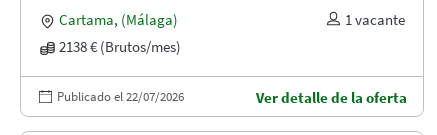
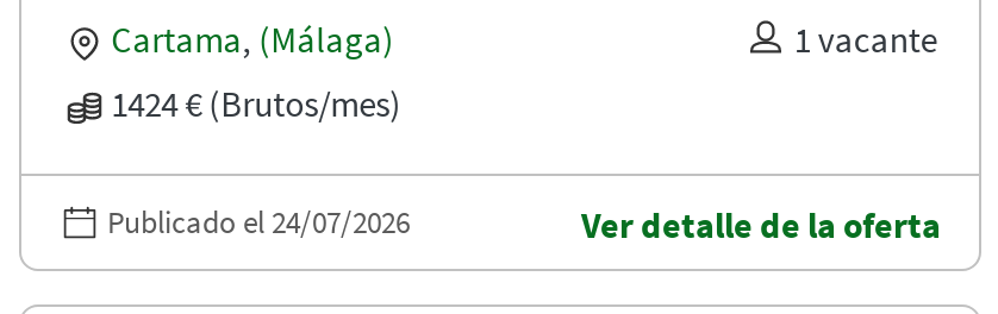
[59,37,181,56] 2138 € (Brutos/mes) -> [111,80,402,125] 1424 € (Brutos/mes)
[57,88,184,105] Publicado el 22/07/2026 -> [107,201,410,242] Publicado el 24/07/2026

